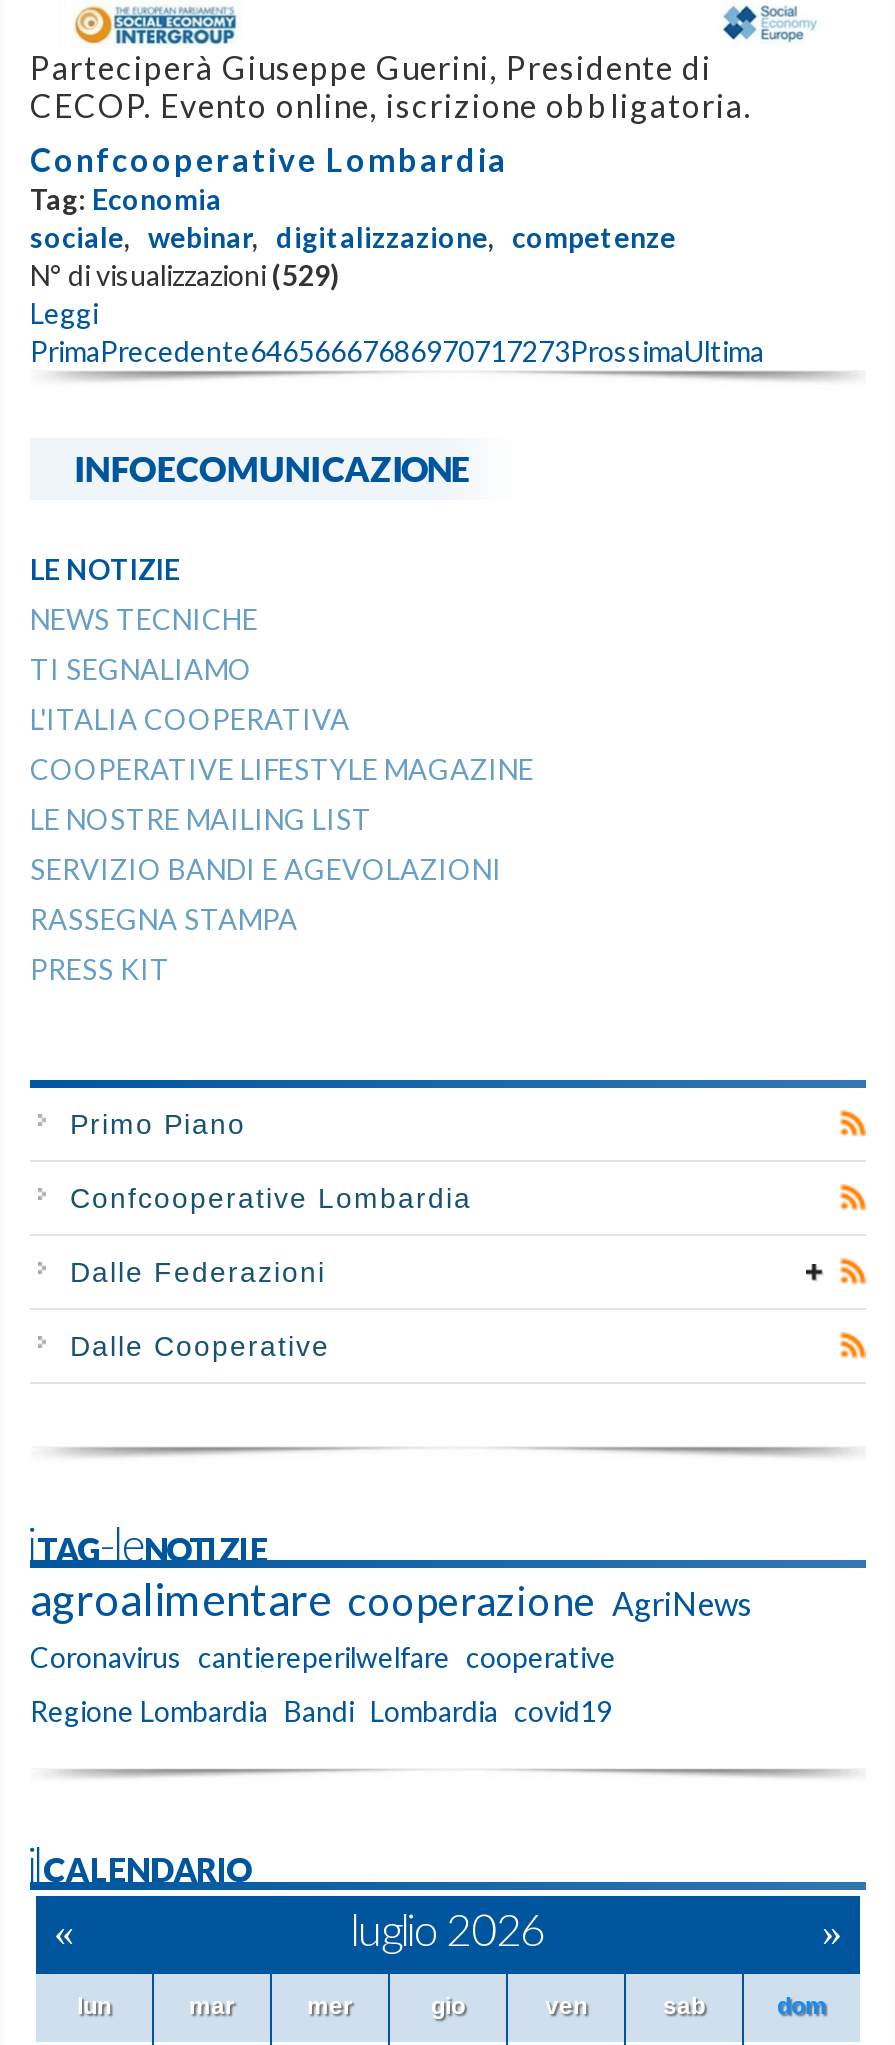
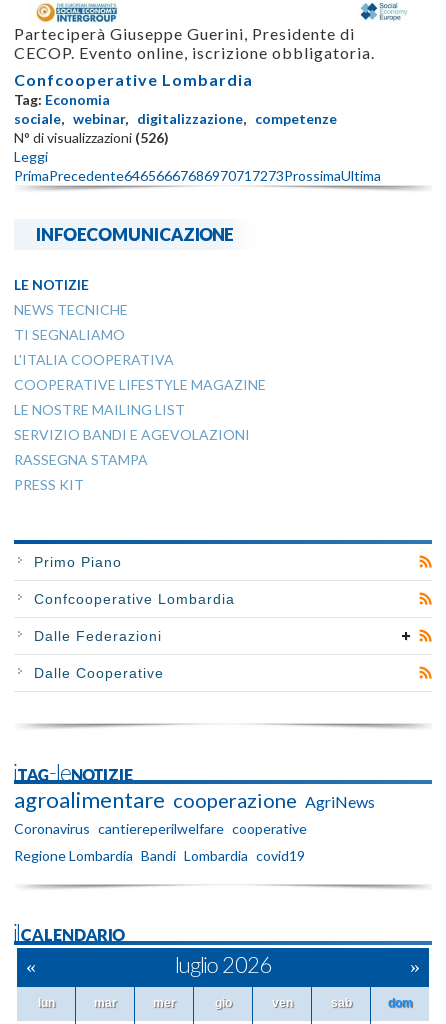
[30,258,340,292] N° di visualizzazioni (529) -> [14,129,169,146] N° di visualizzazioni (526)

